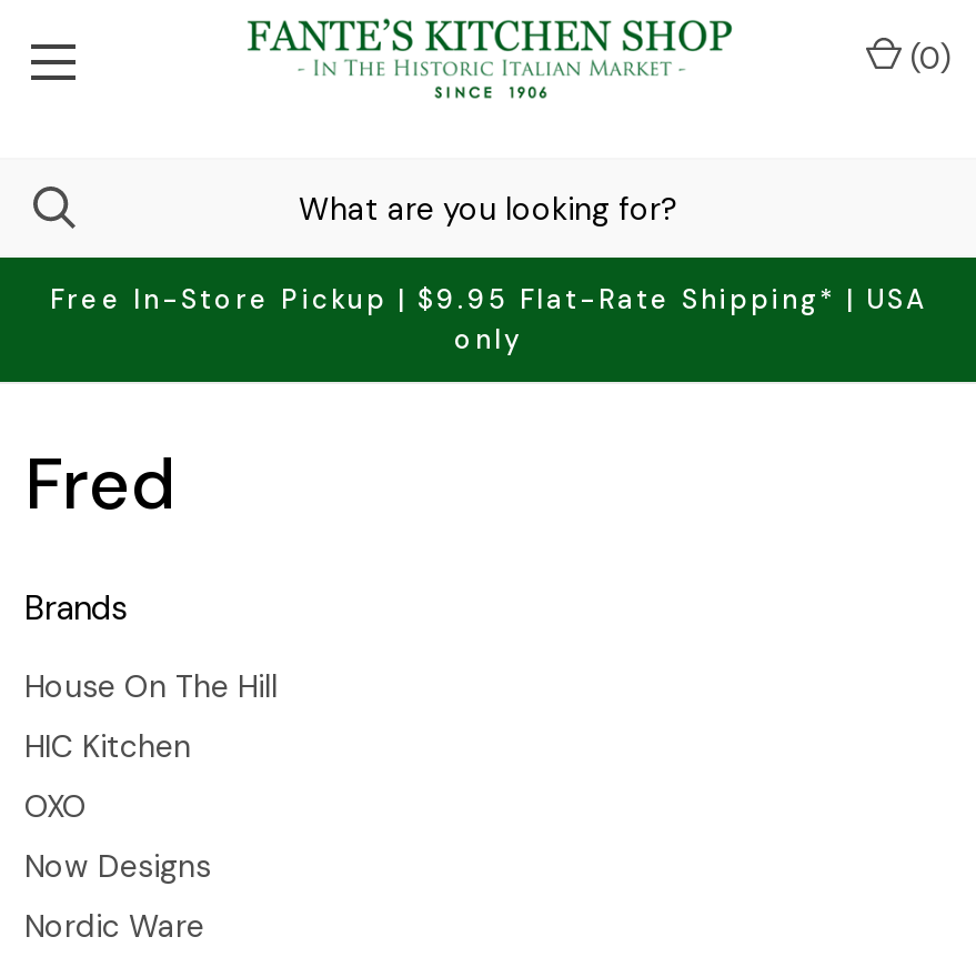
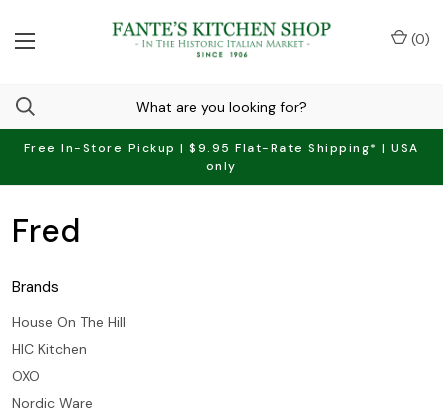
[24,846,211,886] Now Designs -> none

